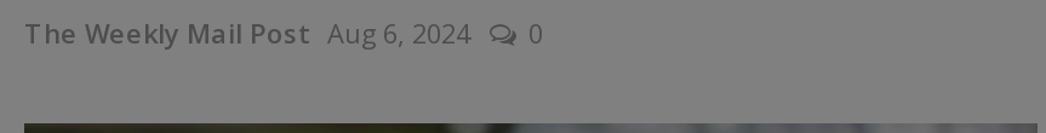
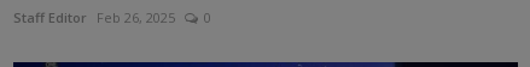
[24,15,470,51] The Weekly Mail Post Aug 6, 2024 -> [13,9,175,27] Staff Editor Feb 26, 2025

